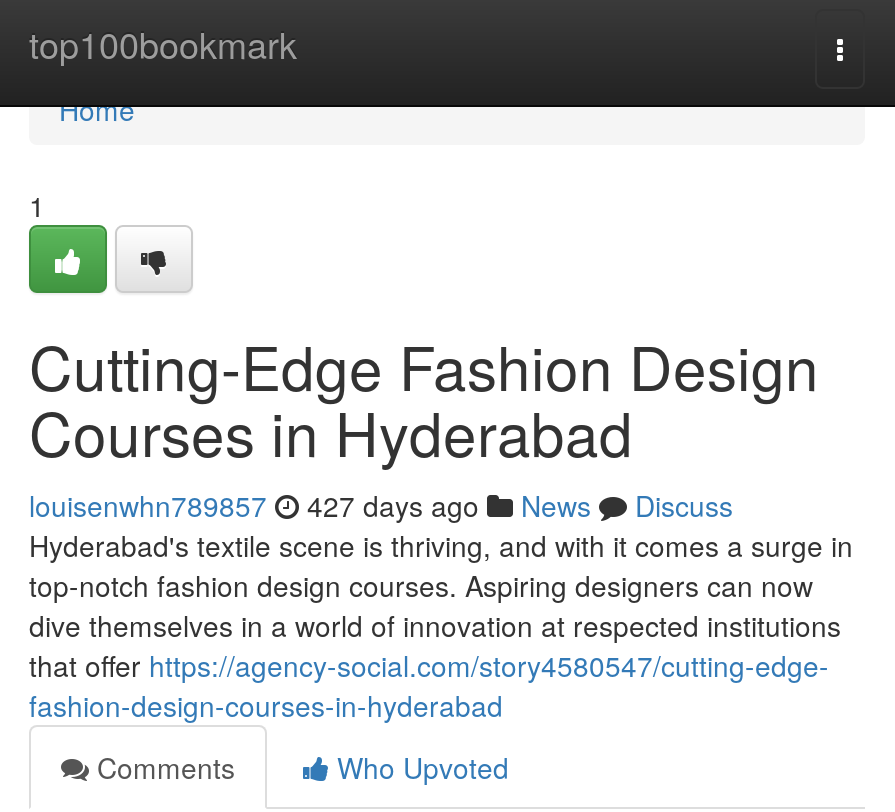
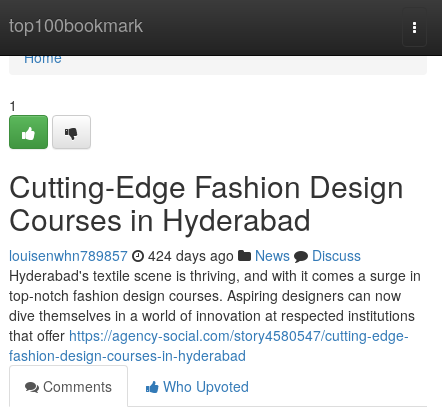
[29,485,733,525] louisenwhn789857 427 days ago News Discuss -> [9,245,361,265] louisenwhn789857 424 days ago News Discuss

